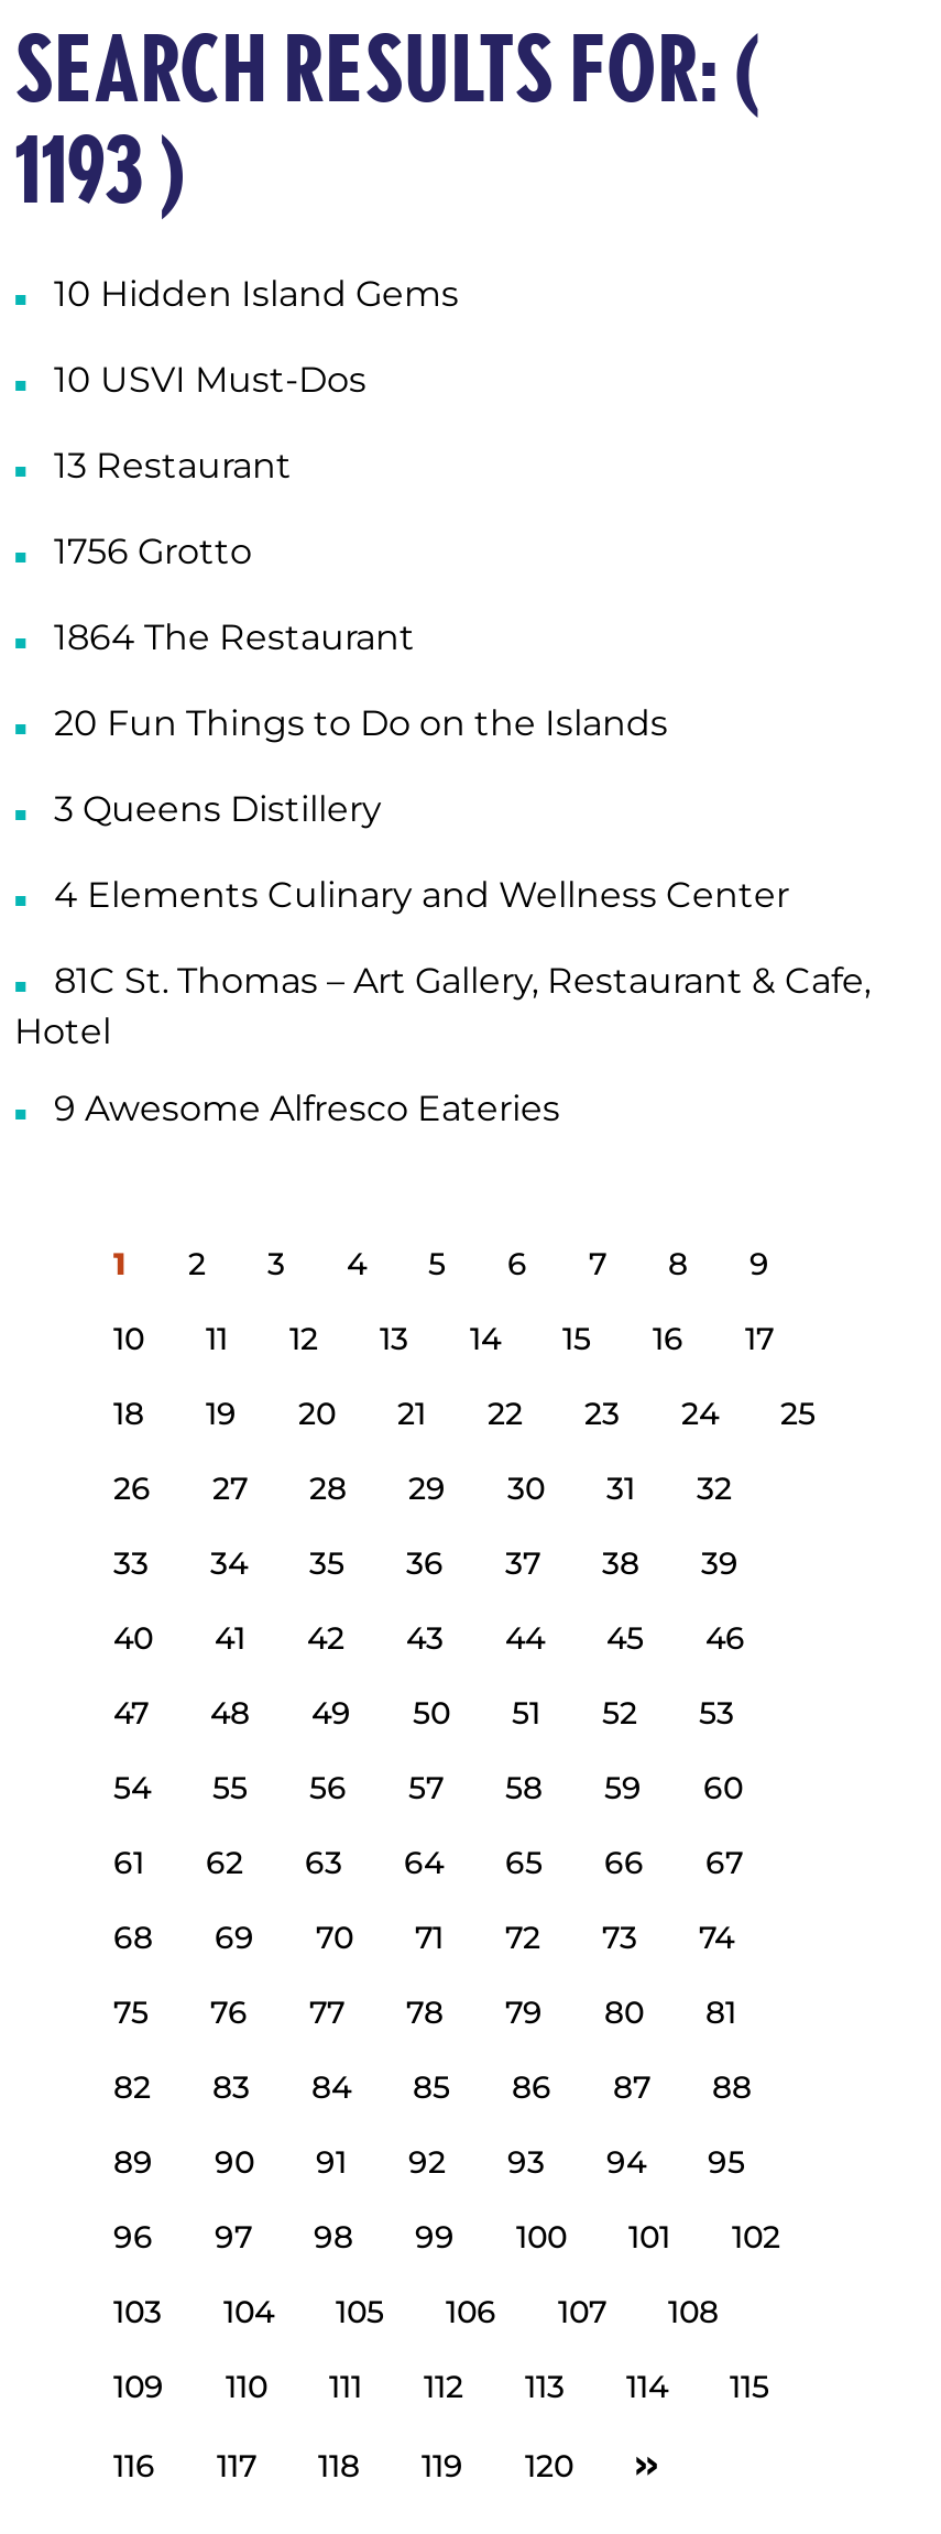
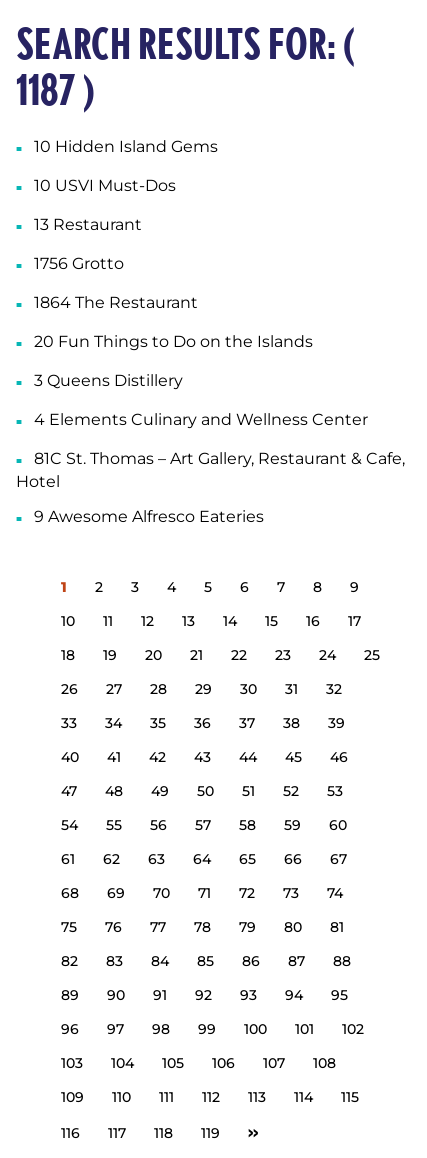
[14,114,186,225] 1193 ) -> [16,65,95,115] 1187 )
[525,2445,573,2484] 120 -> none

